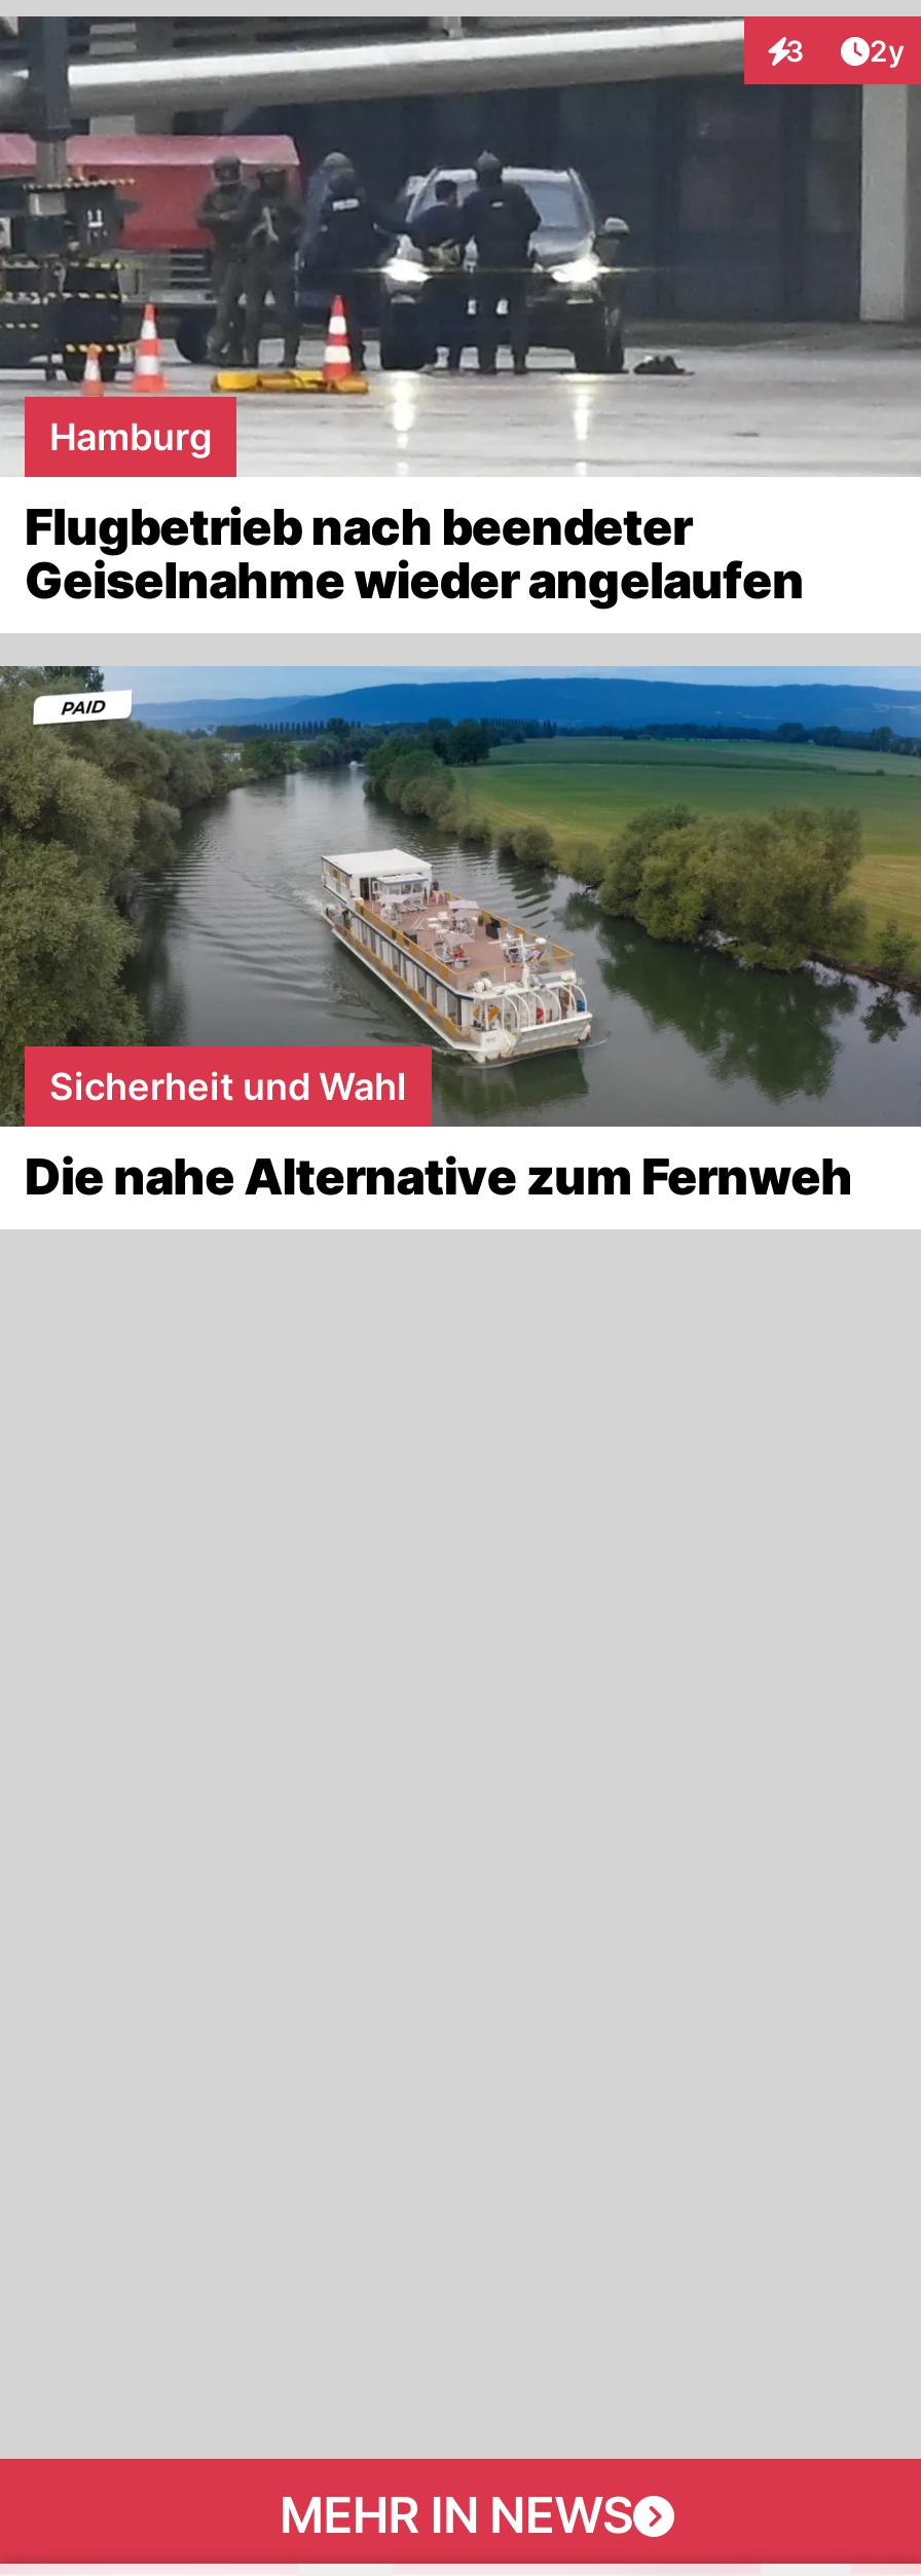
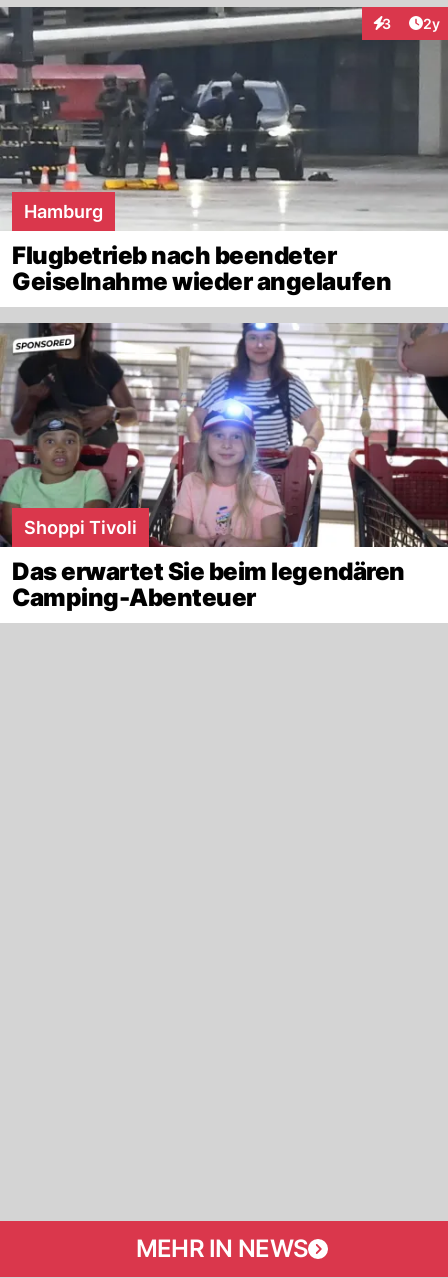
[6,666,915,1127] [image] | Sicherheit und Wahl -> [3,322,445,547] [image] | Shoppi Tivoli
[25,1147,852,1207] Die nahe Alternative zum Fernweh -> [12,557,405,612] Das erwartet Sie beim legendären | Camping-Abenteuer

